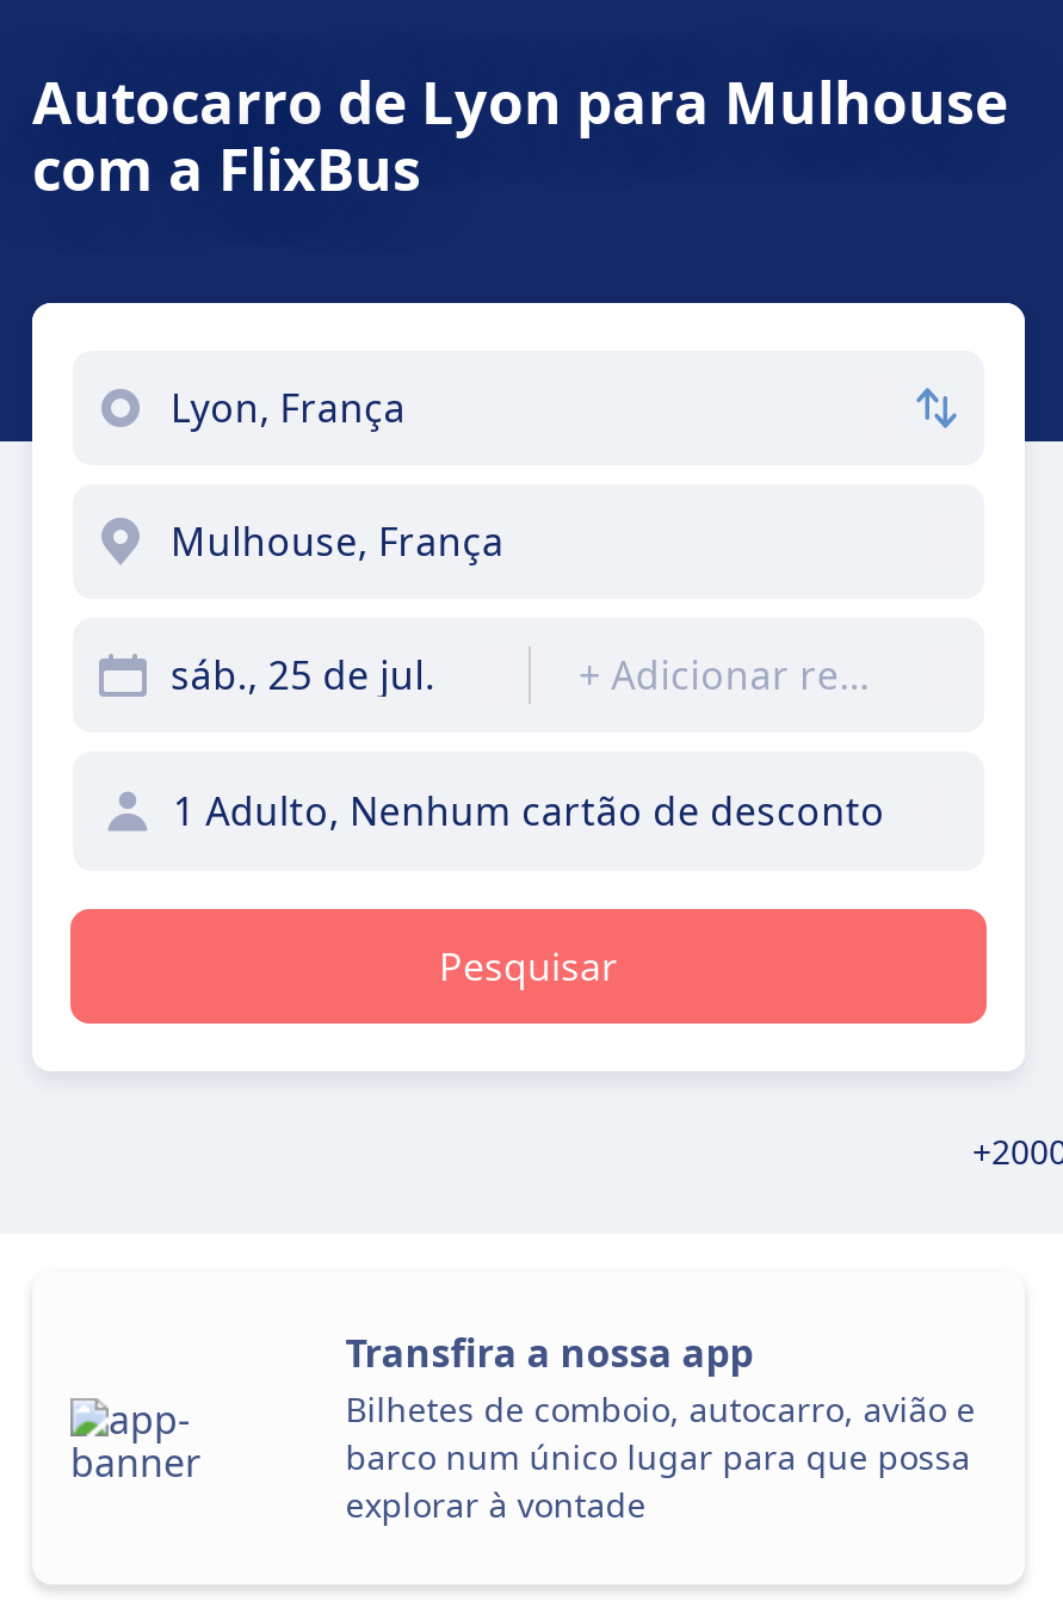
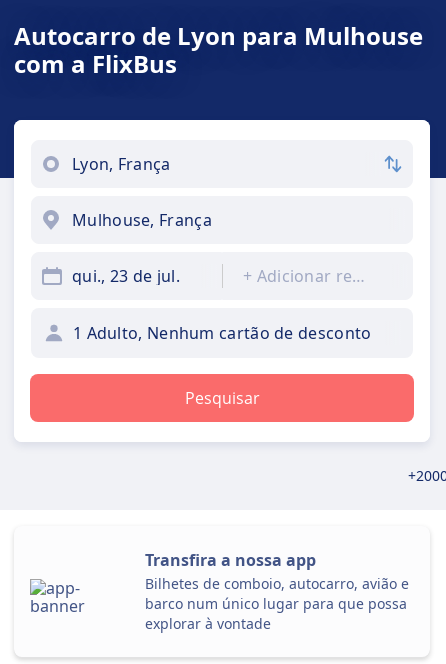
[171,649,435,701] sáb., 25 de jul. -> [72,265,180,287] qui., 23 de jul.

